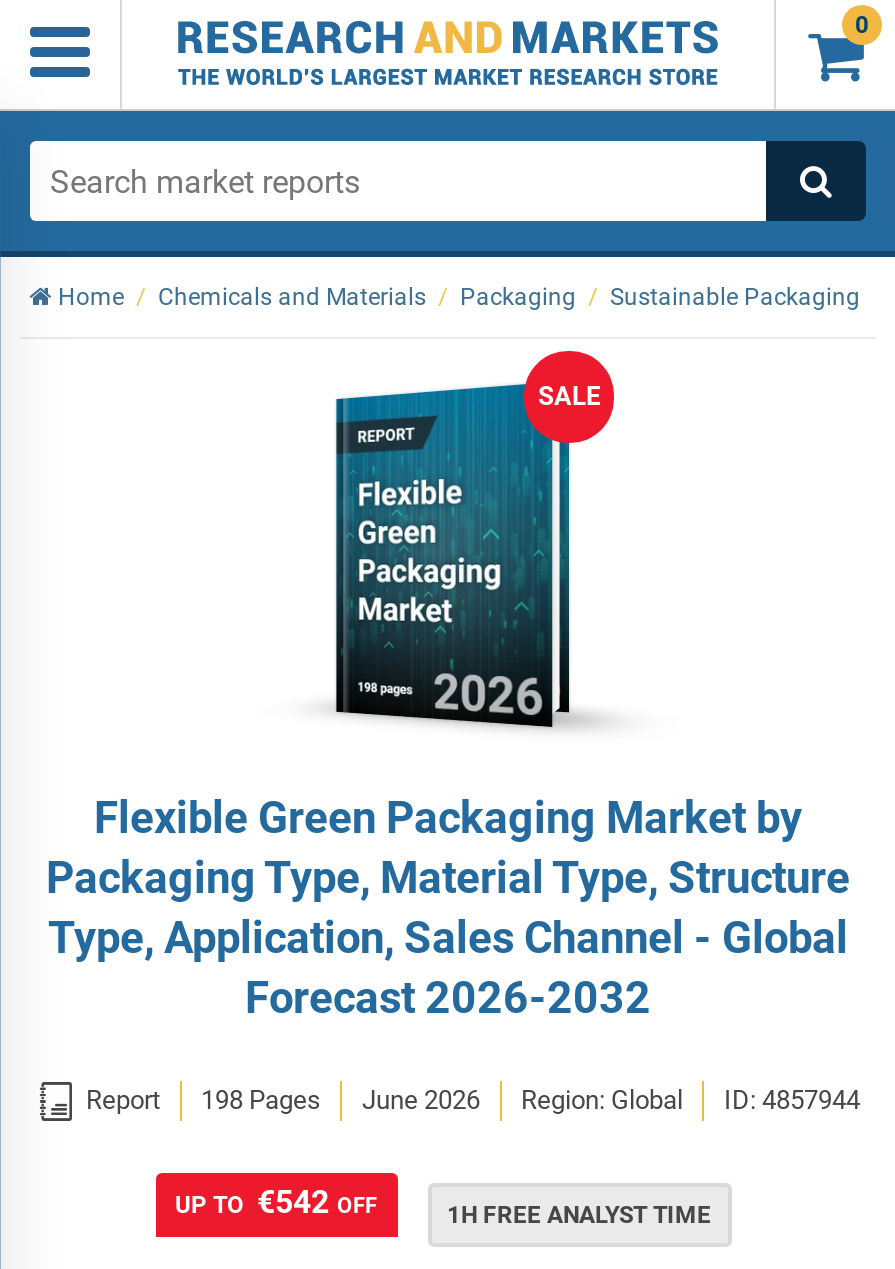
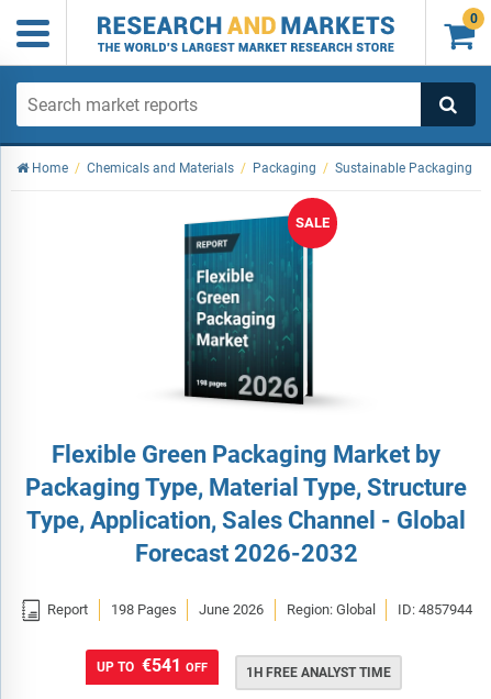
[175,1182,377,1220] UP TO €542 OFF -> [96,655,207,676] UP TO €541 OFF

